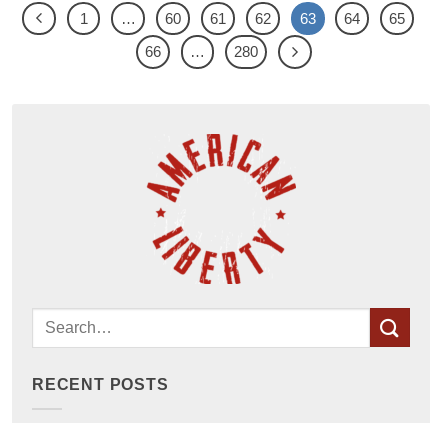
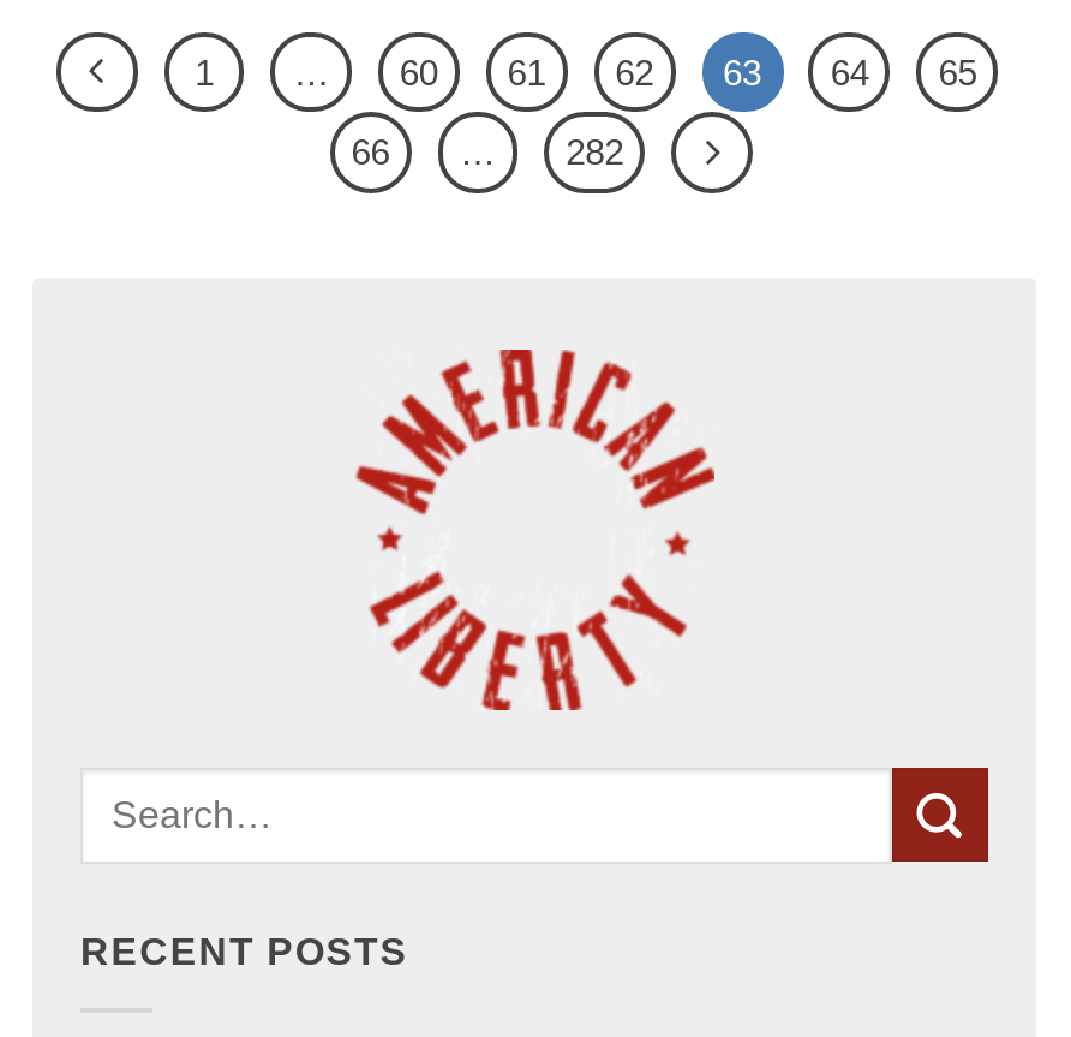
[234,43,258,60] 280 -> [566,131,624,172] 282

